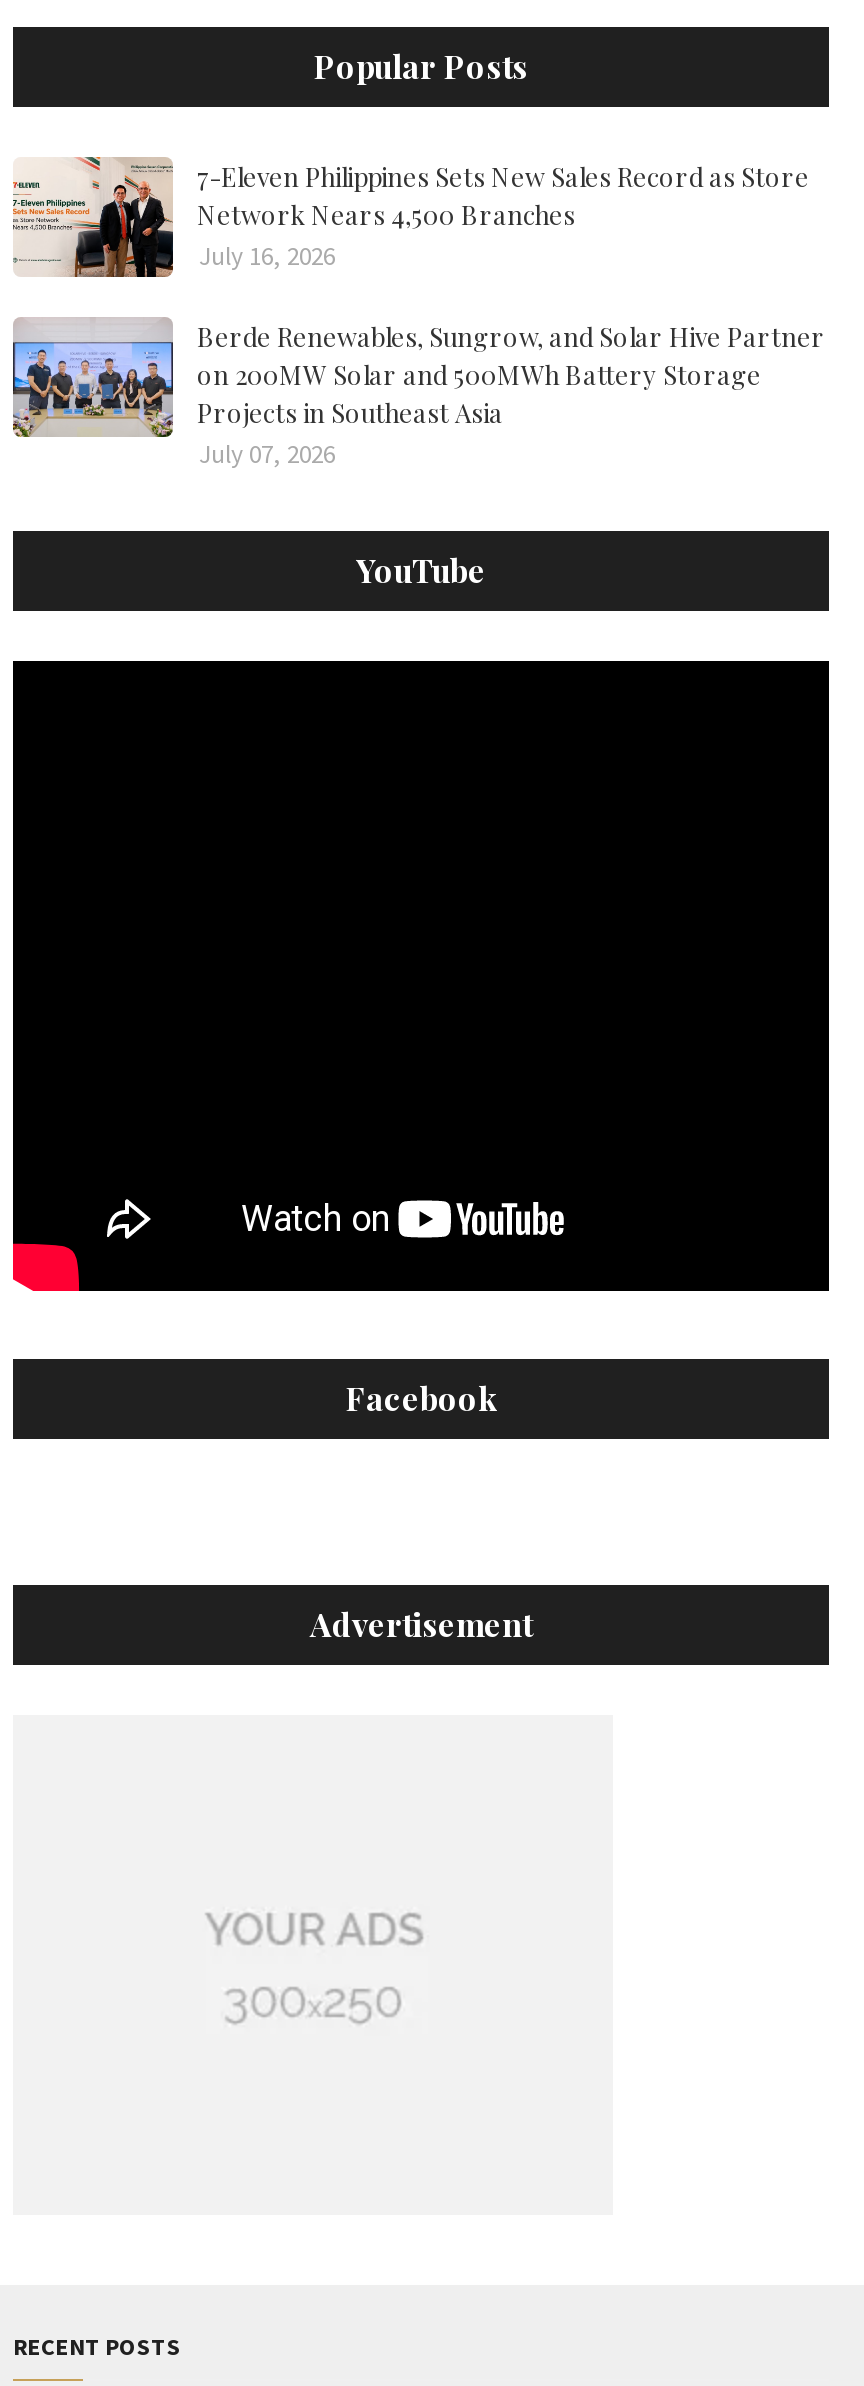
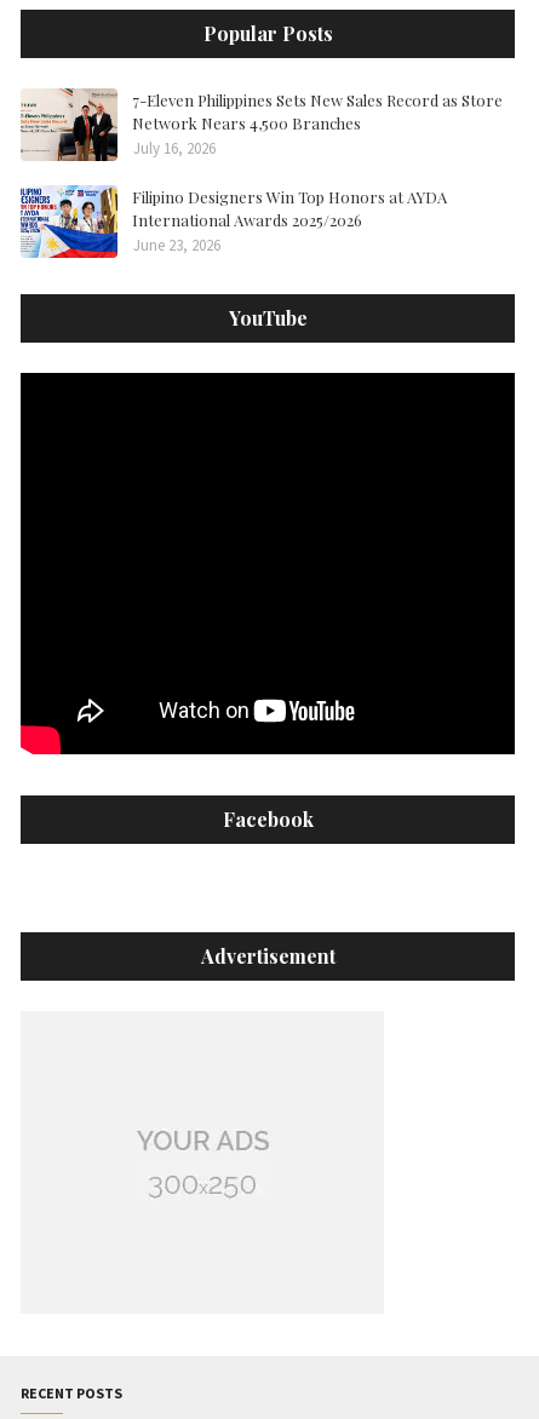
[13,317,825,470] [image] | Berde Renewables, Sungrow, and Solar Hive Partner | on 200MW Solar and 500MWh Battery Storage | Projects in Southeast Asia | July 07, 2026 -> [21,184,447,259] [image] | Filipino Designers Win Top Honors at AYDA | International Awards 2025/2026 | June 23, 2026

